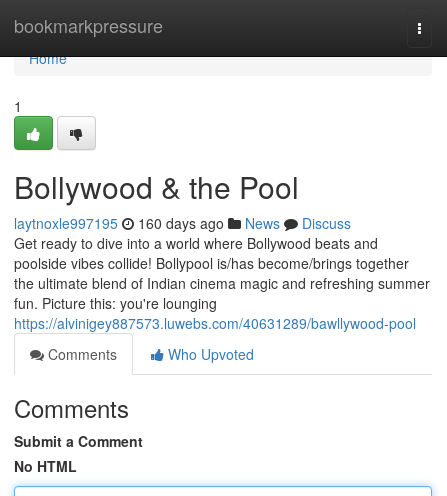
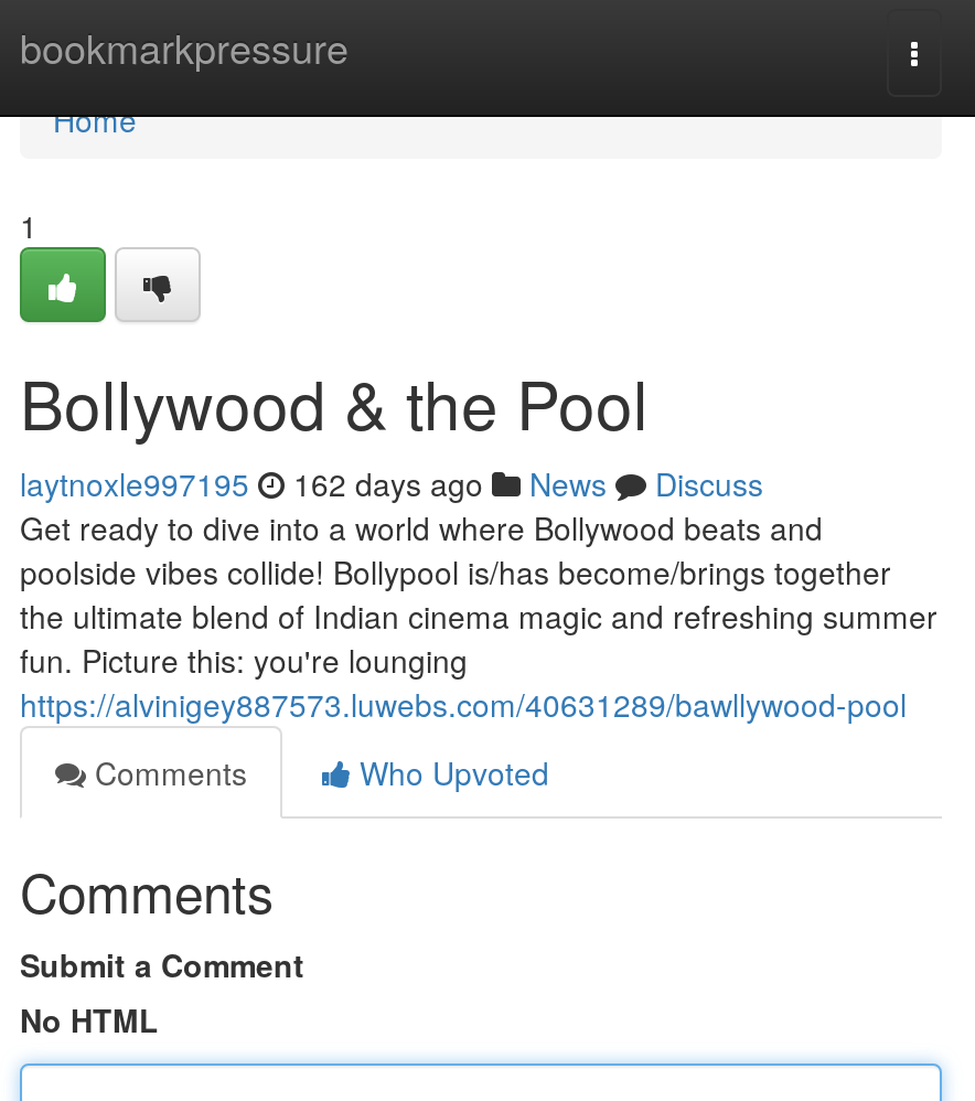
[14,213,351,233] laytnoxle997195 160 days ago News Discuss -> [20,461,763,505] laytnoxle997195 162 days ago News Discuss

